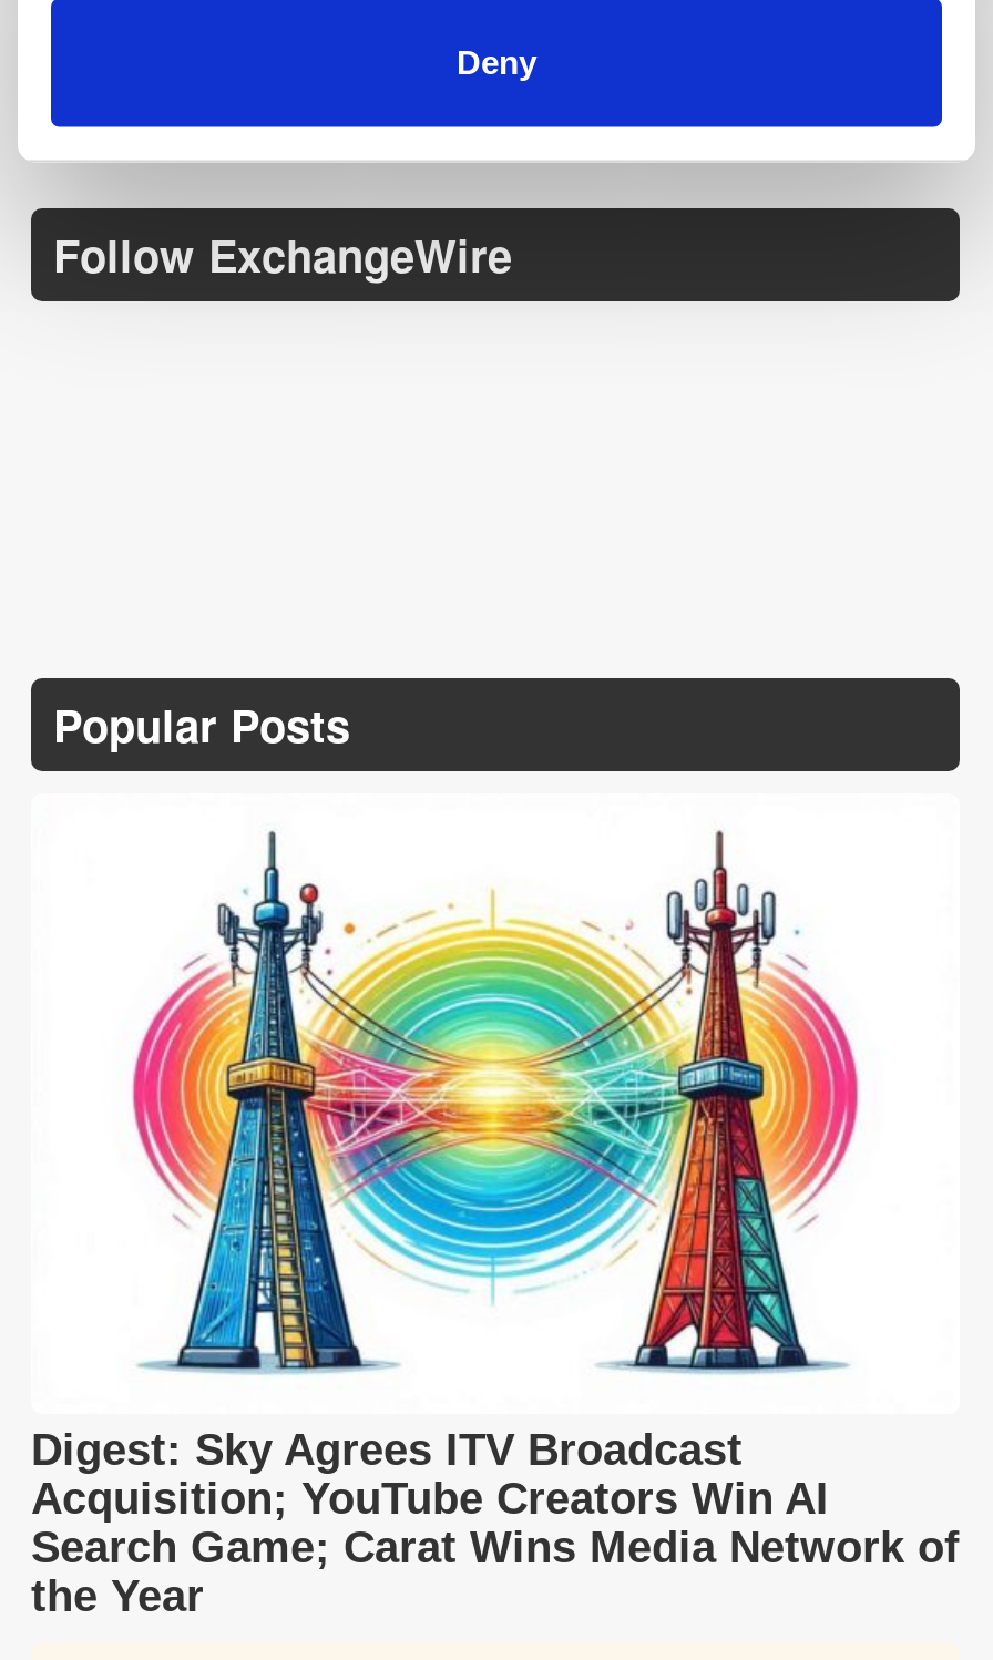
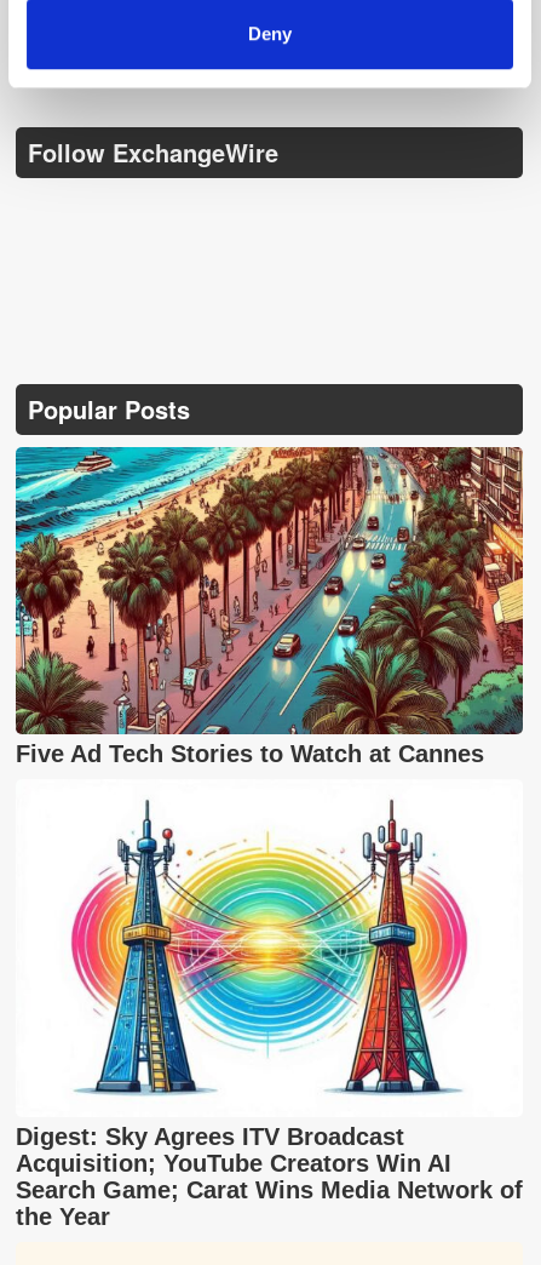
none -> [15,446,524,767] [image] | Five Ad Tech Stories to Watch at Cannes

